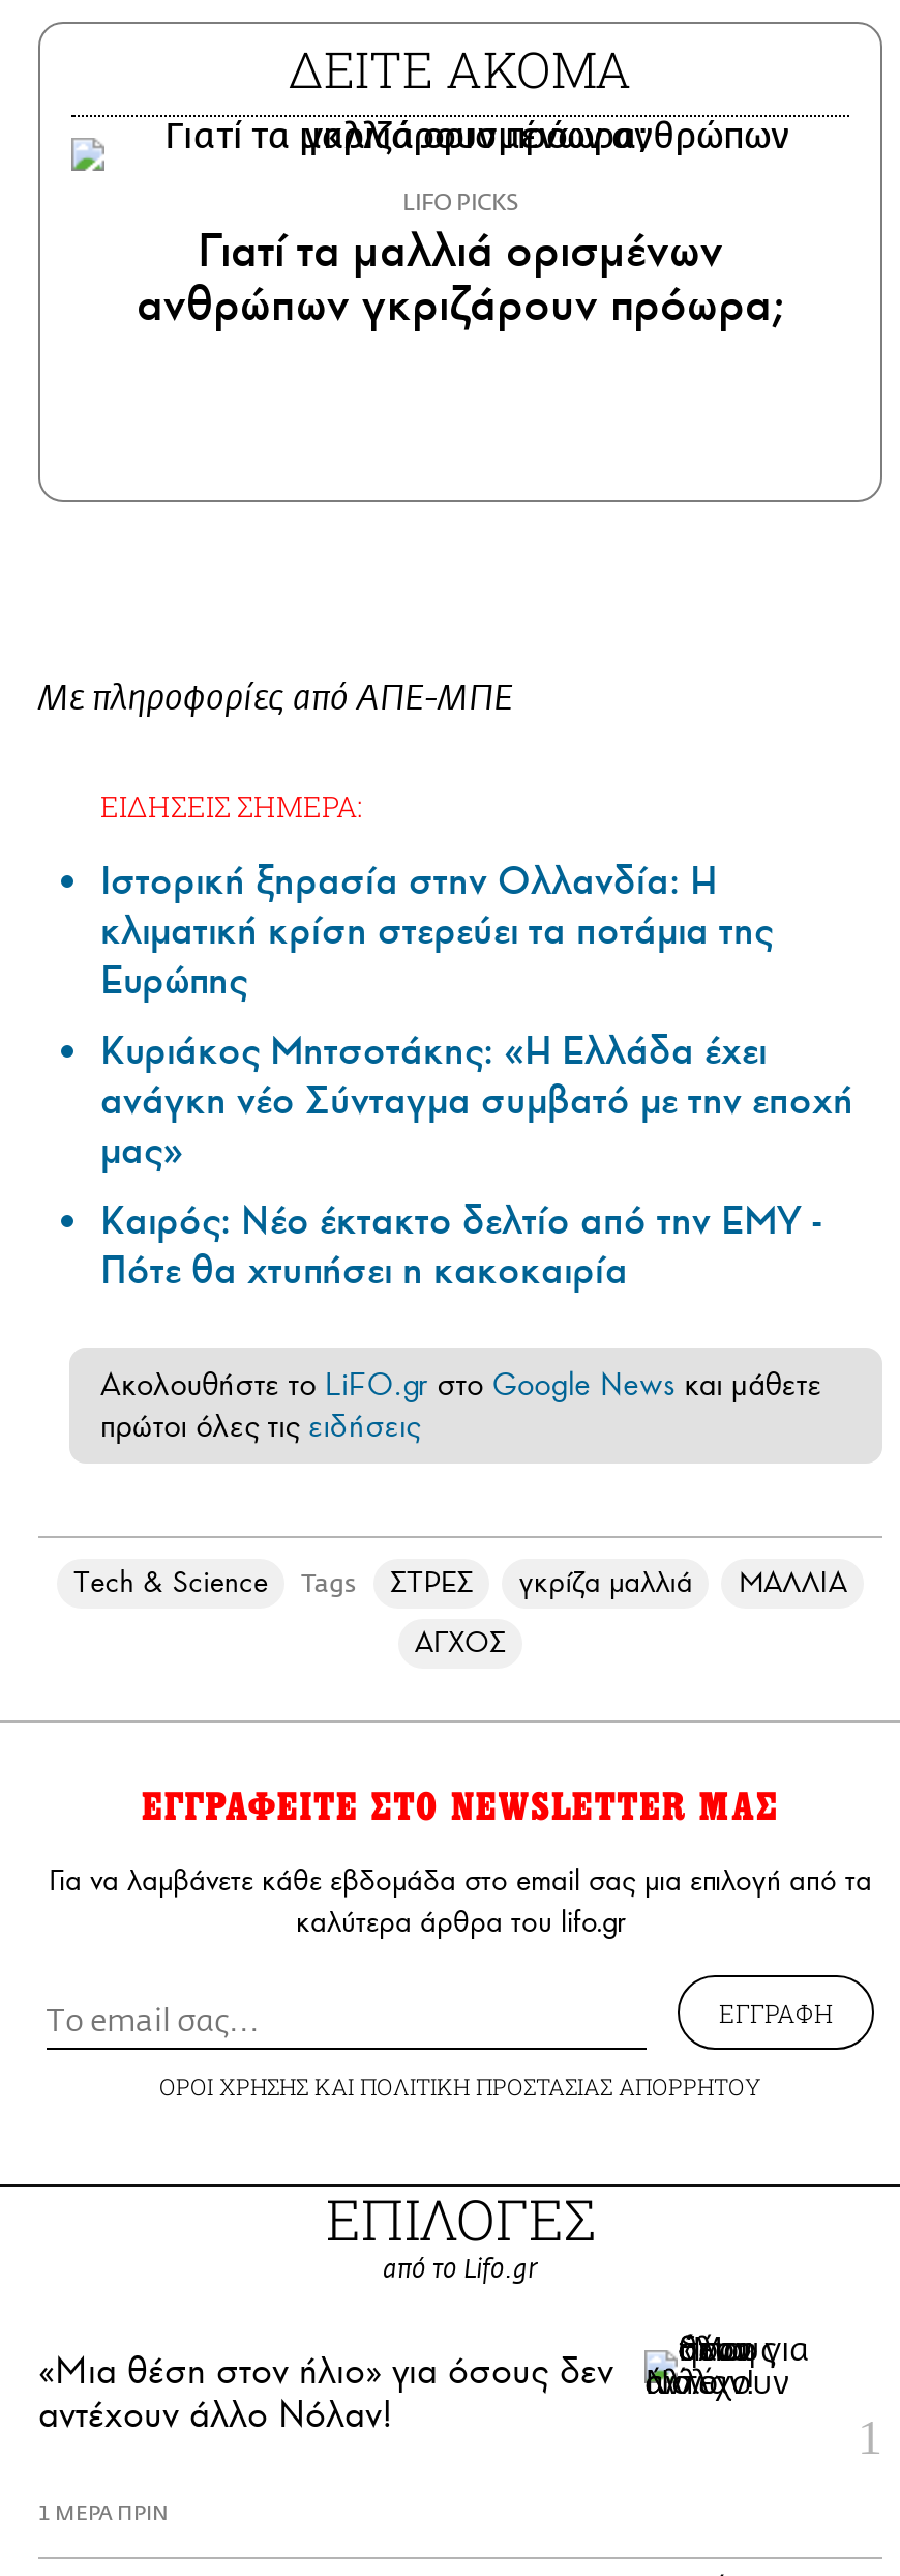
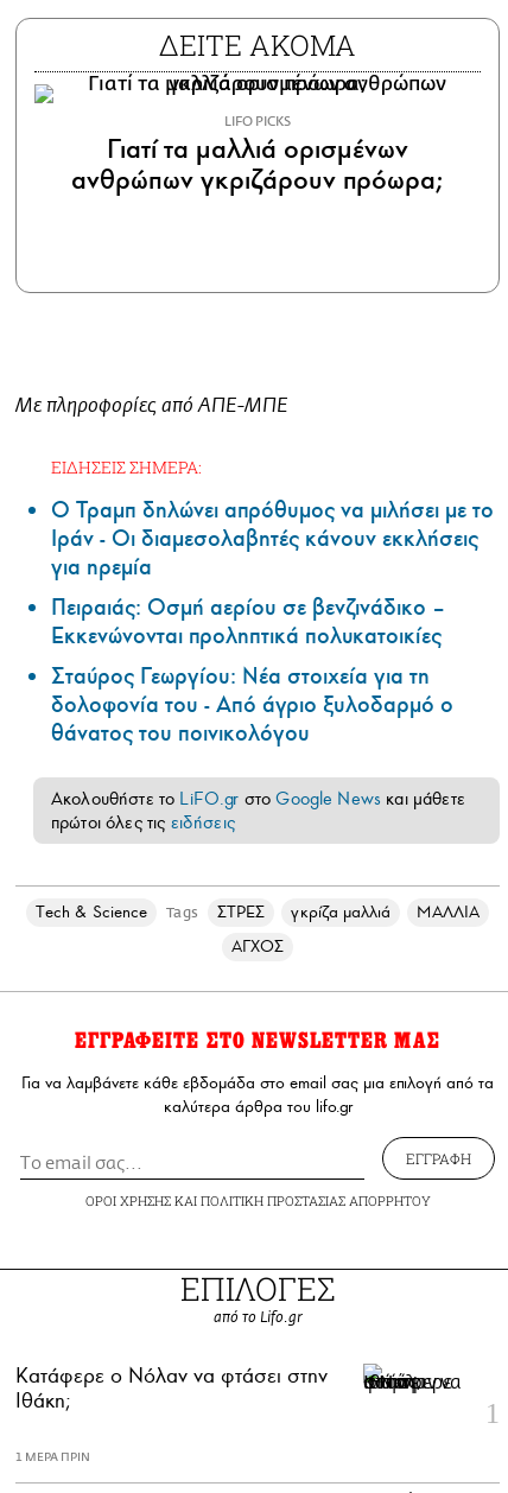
[100,857,853,1297] Ιστορική ξηρασία στην Ολλανδία: Η | κλιματική κρίση στερεύει τα ποτάμια της | Ευρώπης | Κυριάκος Μητσοτάκης: «Η Ελλάδα έχει | ανάγκη νέο Σύνταγμα συμβατό με την εποχή | μας» | Καιρός: Νέο έκτακτο δελτίο από την ΕΜΥ - | Πότε θα χτυπήσει η κακοκαιρία -> [51,497,494,748] Ο Τραμπ δηλώνει απρόθυμος να μιλήσει με το | Ιράν - Οι διαμεσολαβητές κάνουν εκκλήσεις | για ηρεμία | Πειραιάς: Οσμή αερίου σε βενζινάδικο – | Εκκενώνονται προληπτικά πολυκατοικίες | Σταύρος Γεωργίου: Νέα στοιχεία για τη | δολοφονία του - Από άγριο ξυλοδαρμό ο | θάνατος του ποινικολόγου
[38,2332,812,2438] [image] | «Μια θέση στον ήλιο» για όσους δεν | αντέχουν άλλο Νόλαν! -> [15,1354,462,1414] [image] | Κατάφερε ο Νόλαν να φτάσει στην | Ιθάκη;

